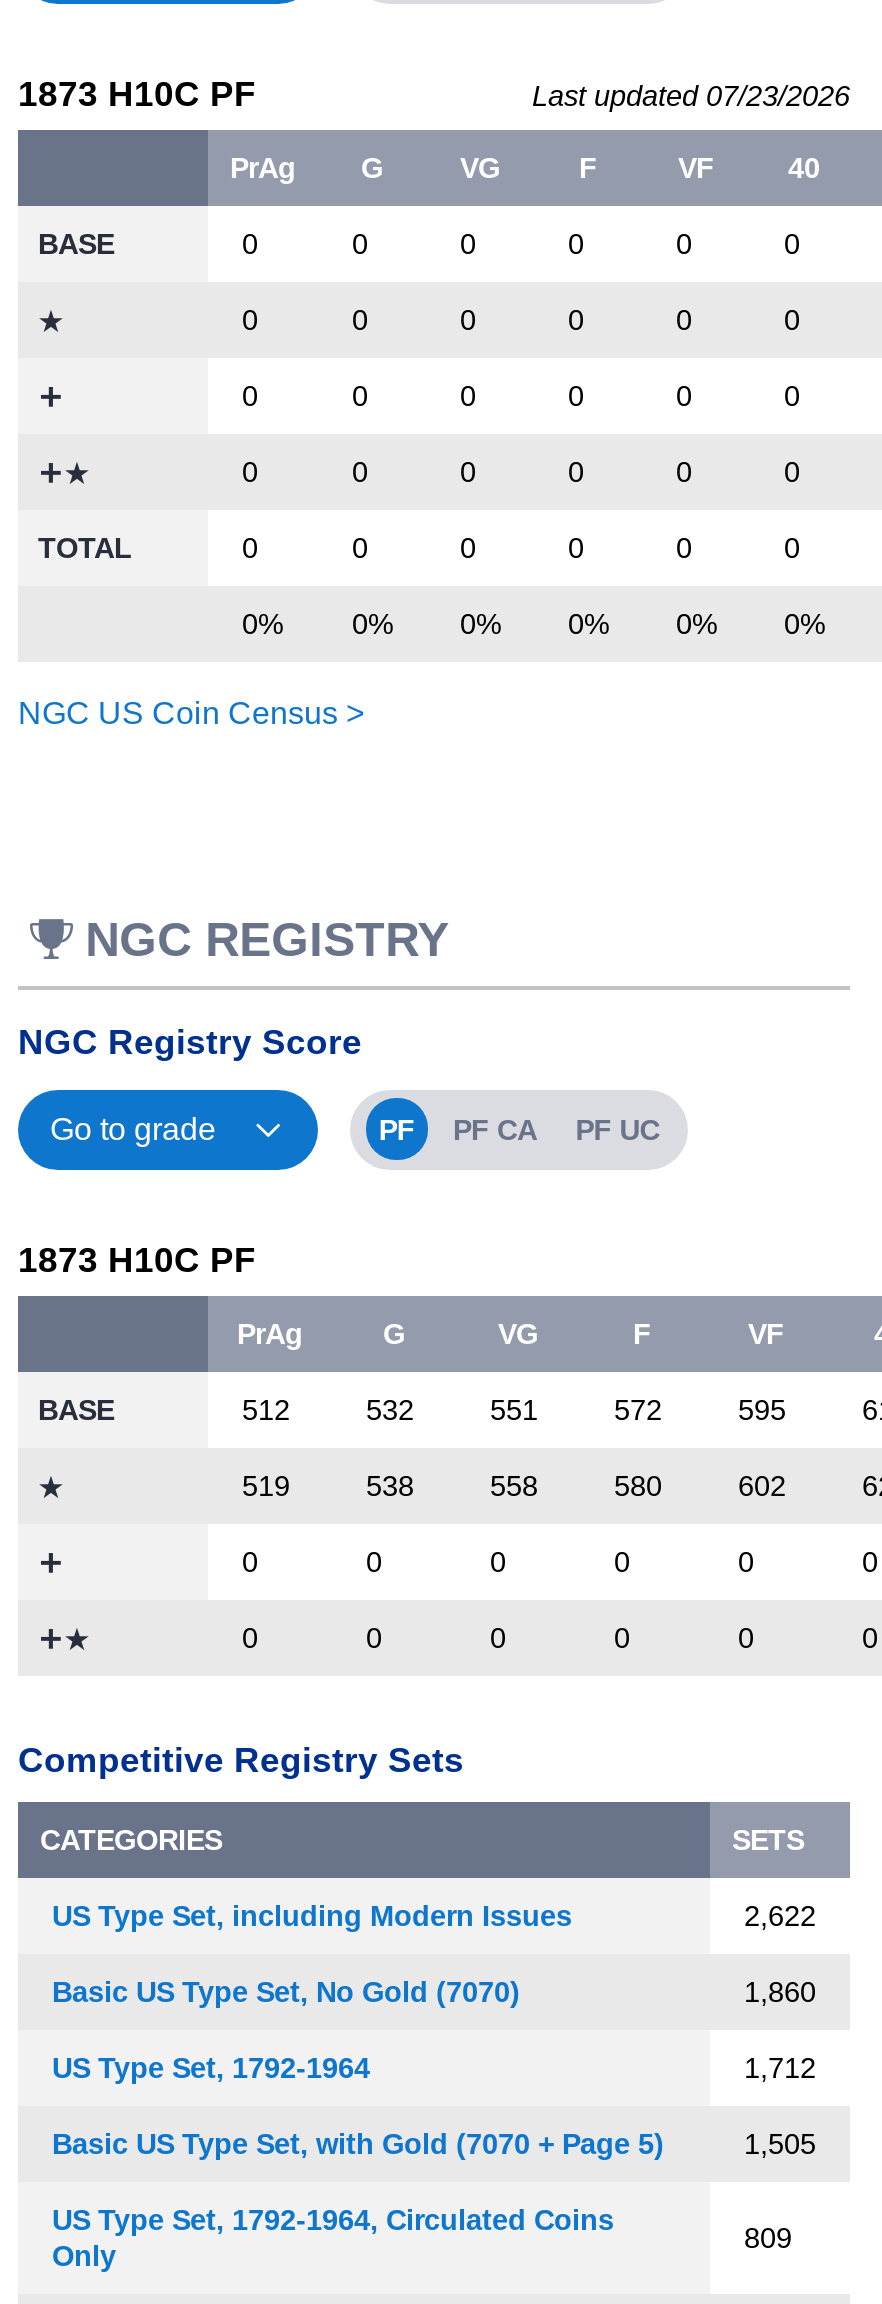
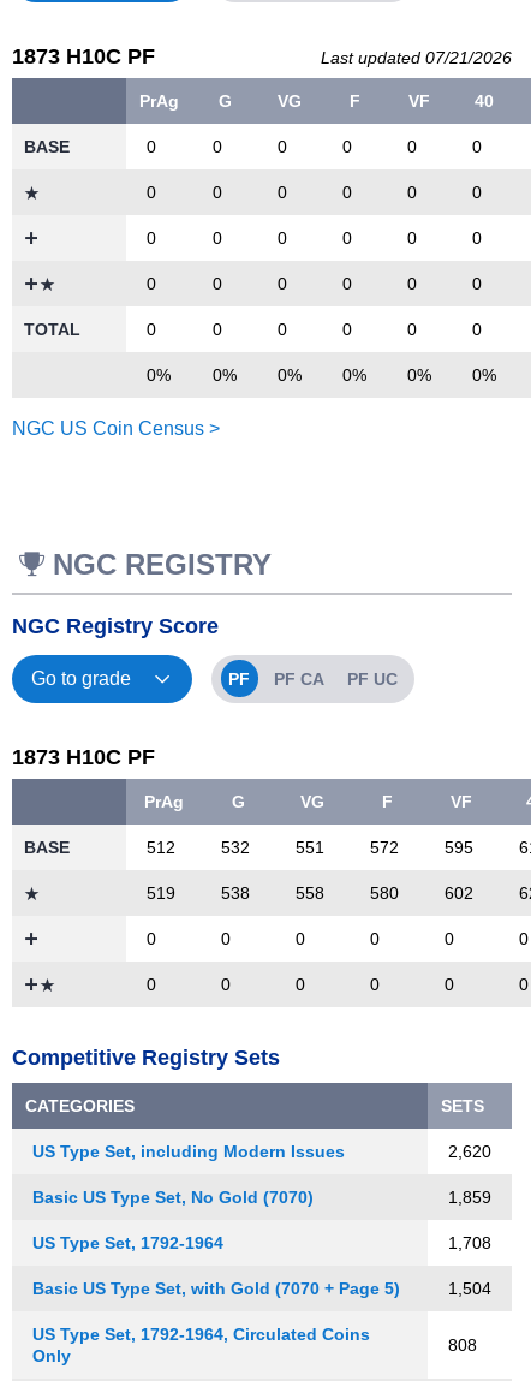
[532,80,850,112] Last updated 07/23/2026 -> [321,48,512,68] Last updated 07/21/2026
[744,1899,816,1931] 2,622 -> [448,1141,491,1160] 2,620
[744,1975,816,2007] 1,860 -> [448,1187,491,1206] 1,859
[744,2051,816,2083] 1,712 -> [448,1233,491,1252] 1,708
[744,2127,816,2159] 1,505 -> [448,1278,491,1297] 1,504
[744,2221,792,2253] 809 -> [448,1335,477,1354] 808

